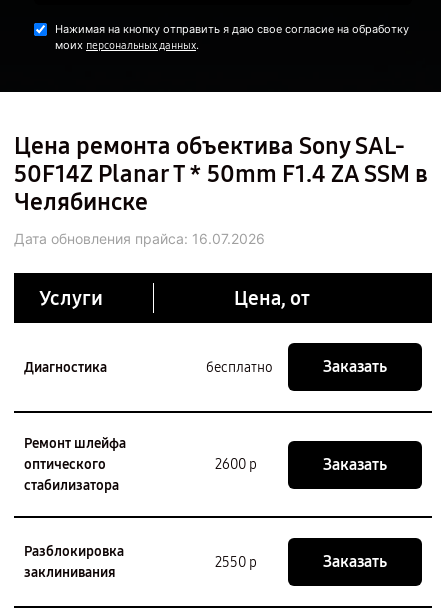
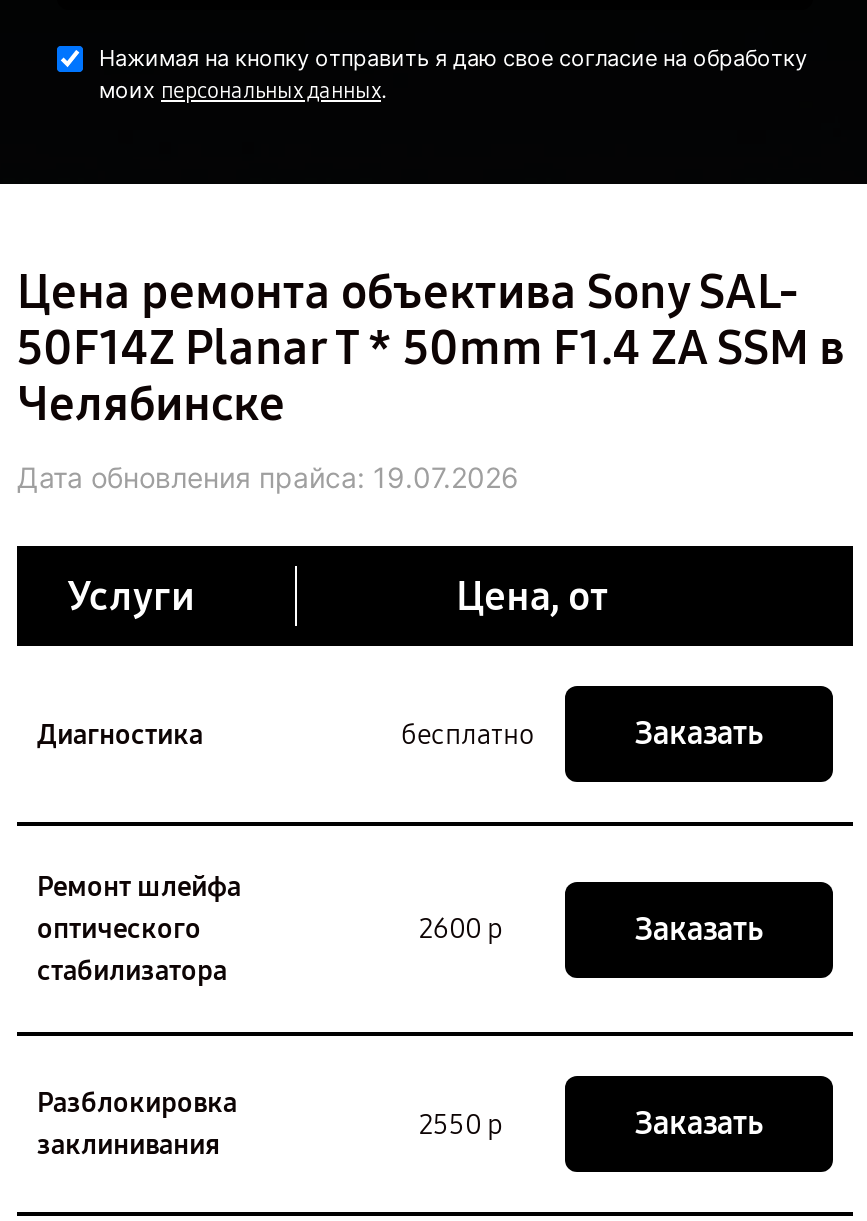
[14,230,265,247] Дата обновления прайса: 16.07.2026 -> [17,460,519,494] Дата обновления прайса: 19.07.2026

